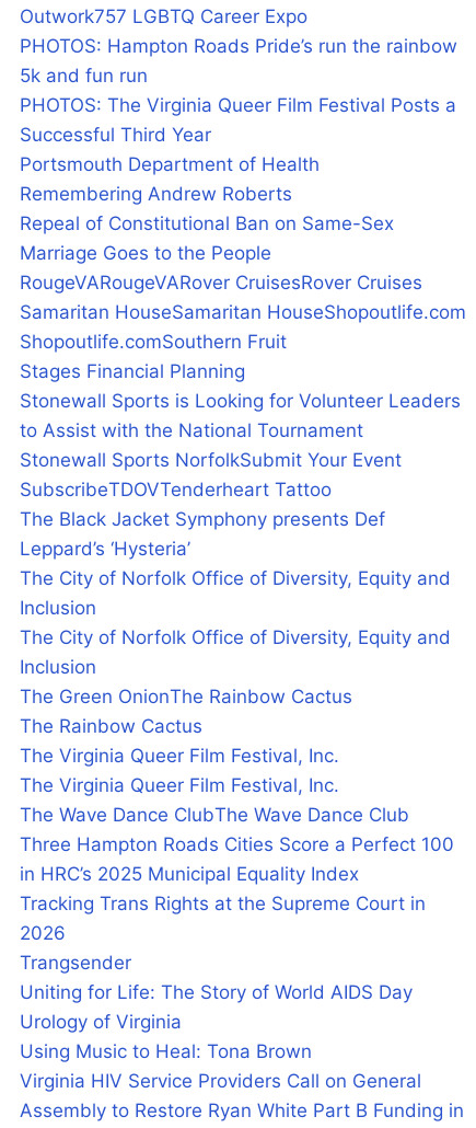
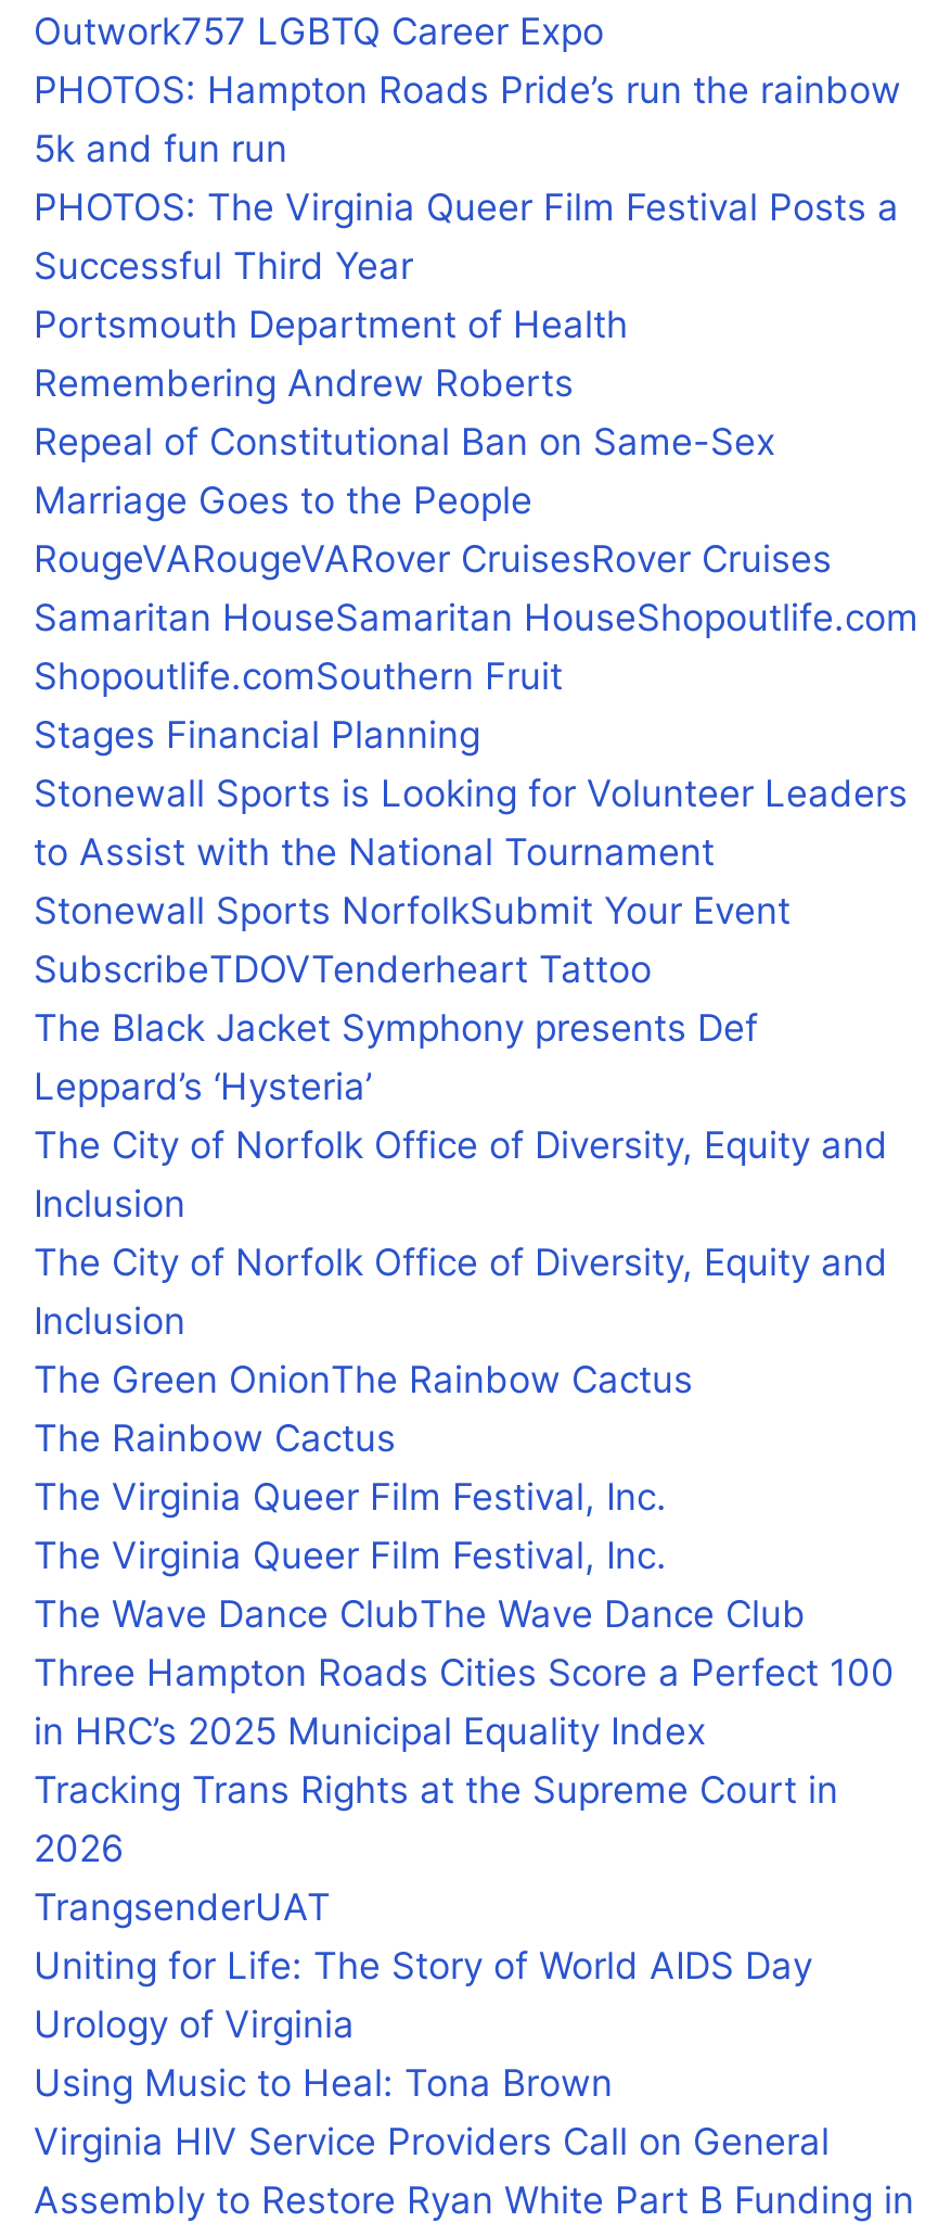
[20,952,131,974] Trangsender -> [34,1885,331,1929] TrangsenderUAT

